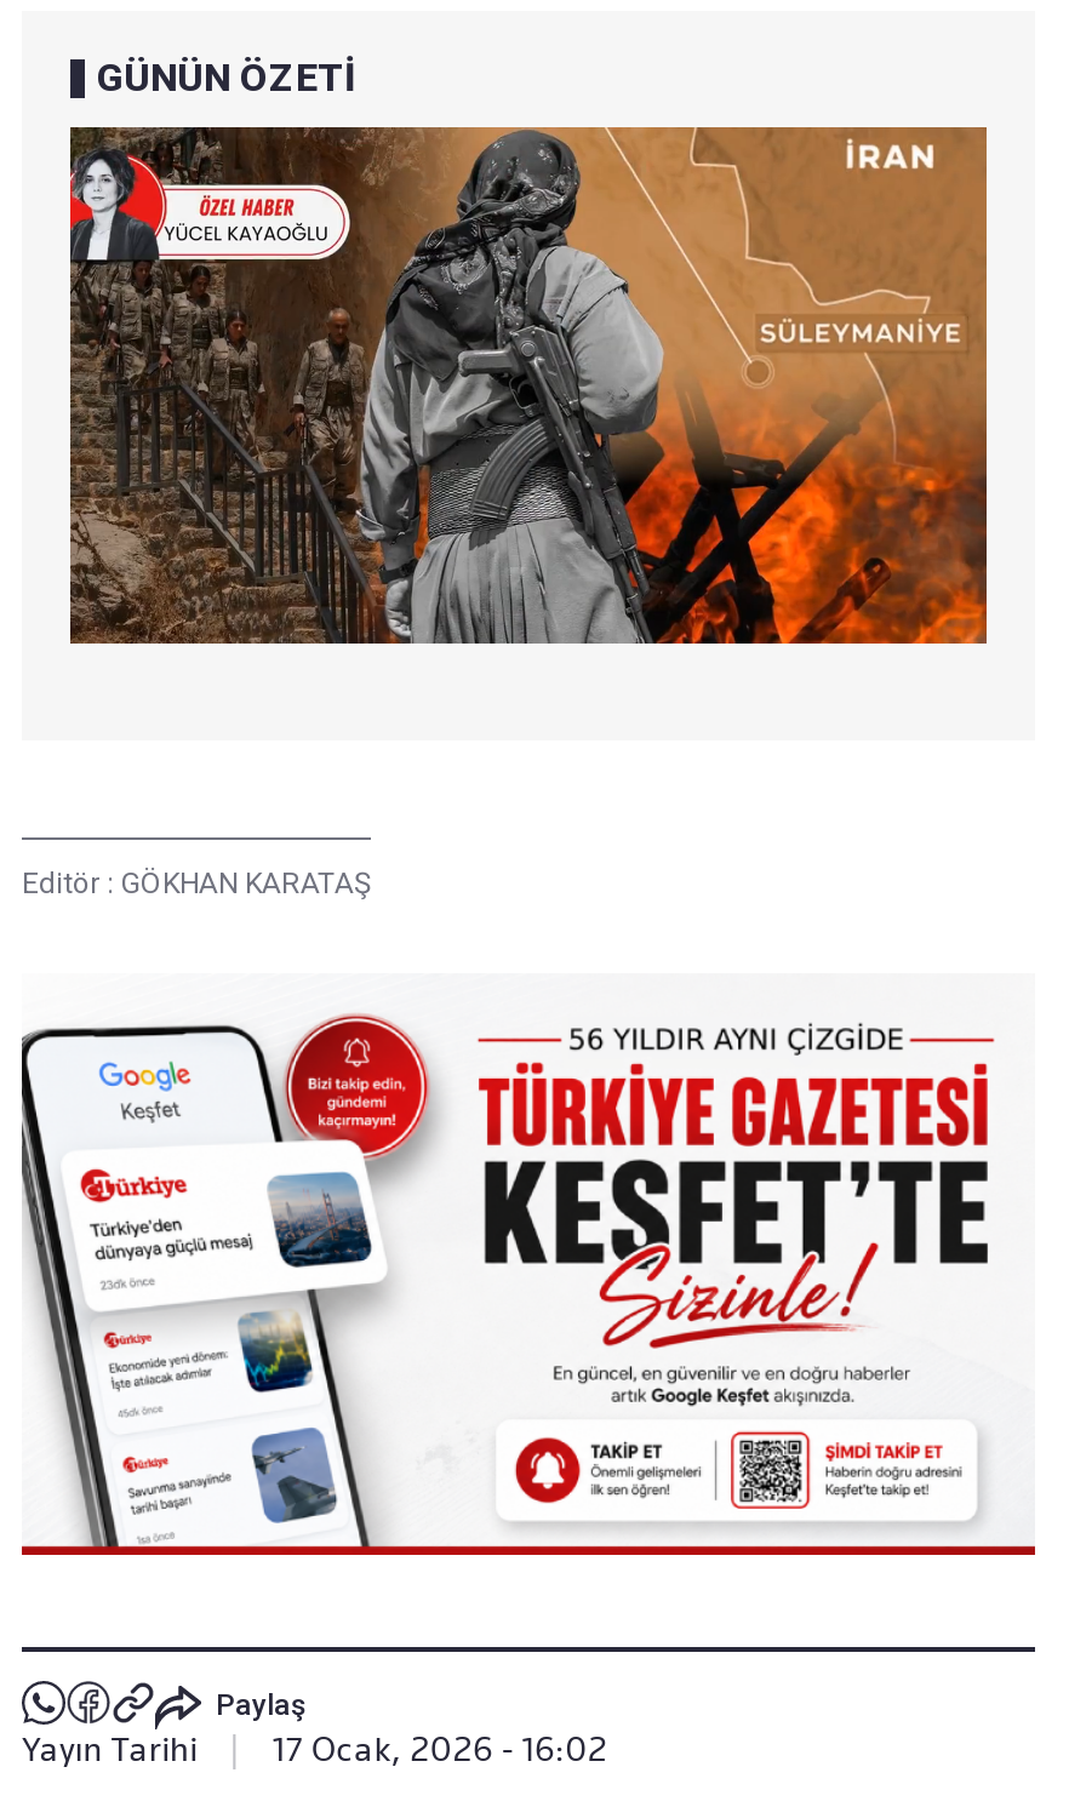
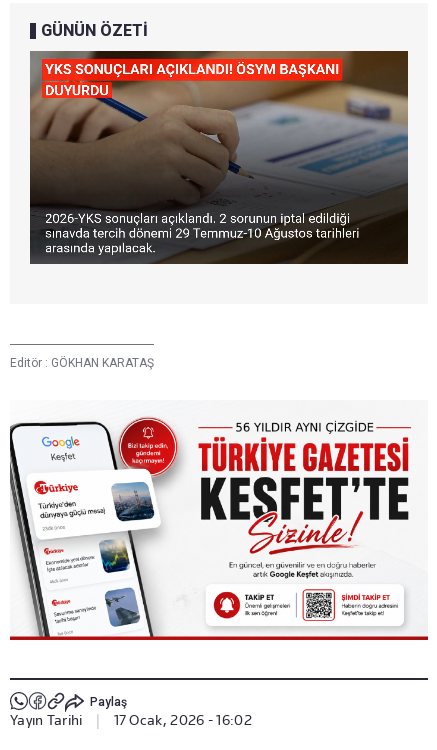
[68,125,989,646] [image] -> [29,50,409,265] [image]

